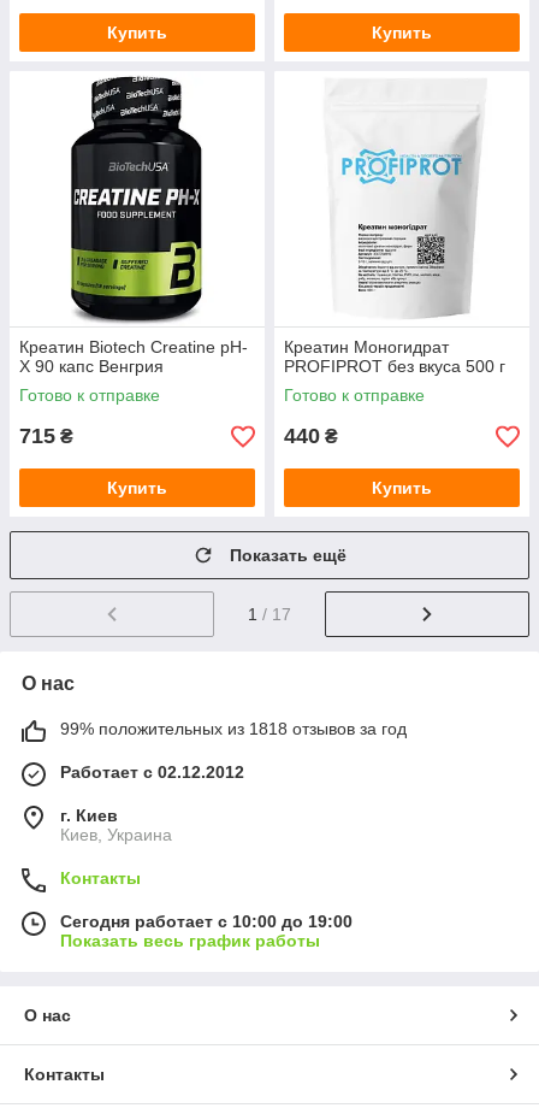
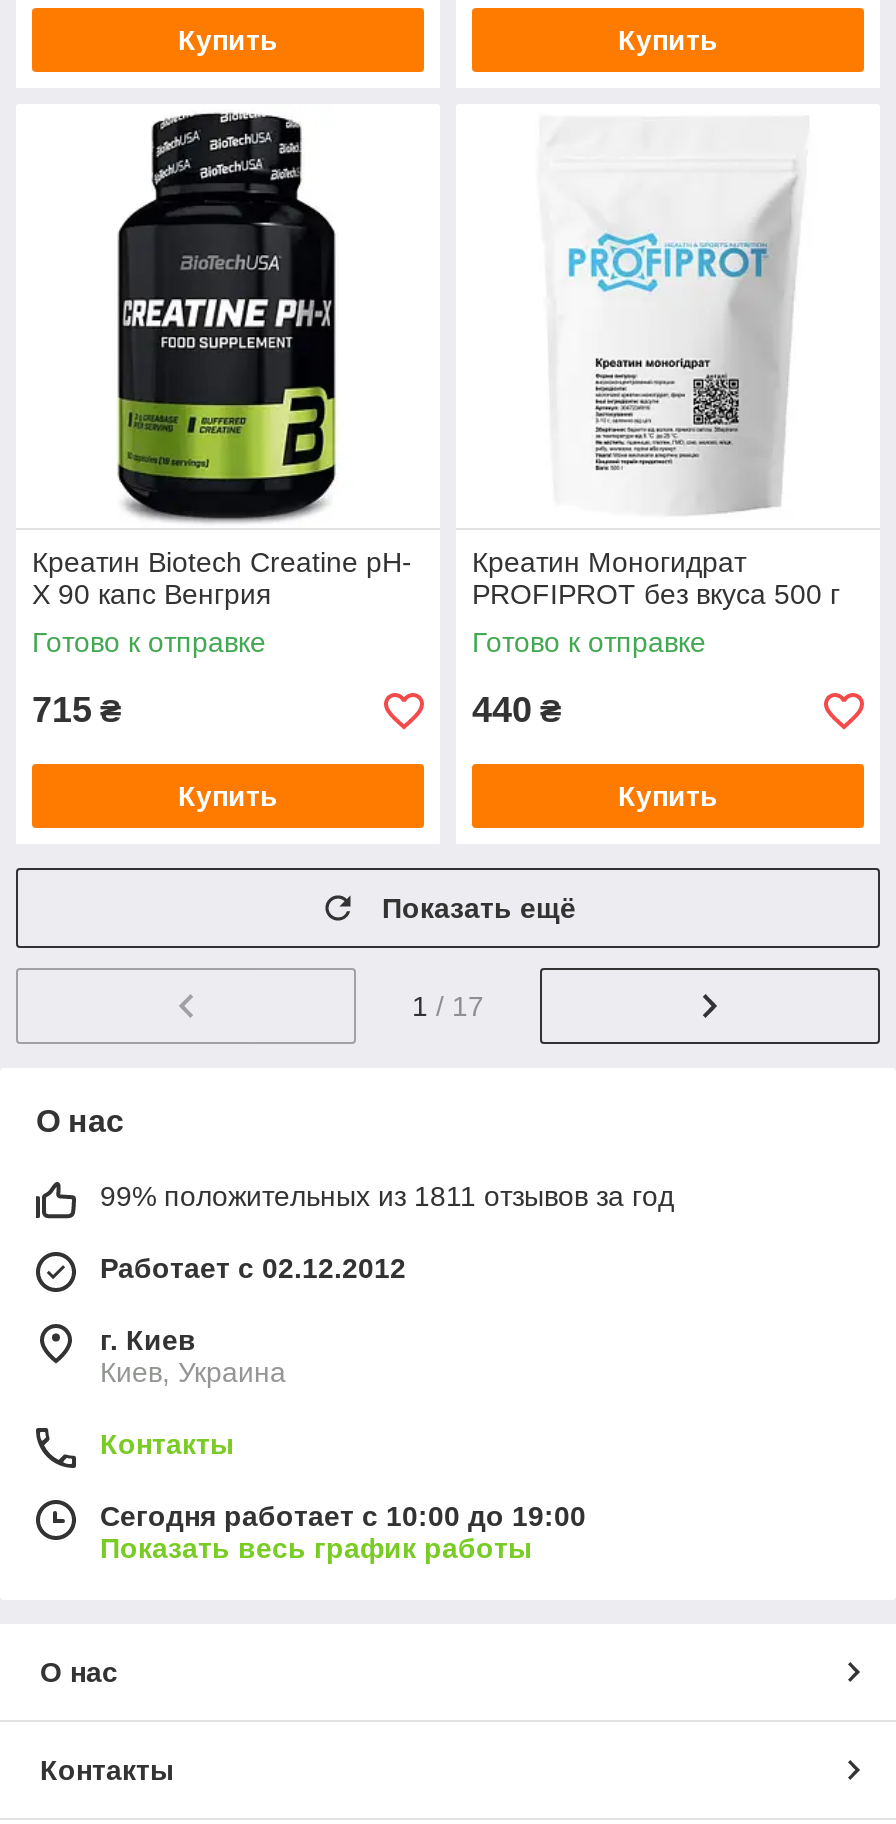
[60,719,407,739] 99% положительных из 1818 отзывов за год -> [100,1180,674,1212] 99% положительных из 1811 отзывов за год

